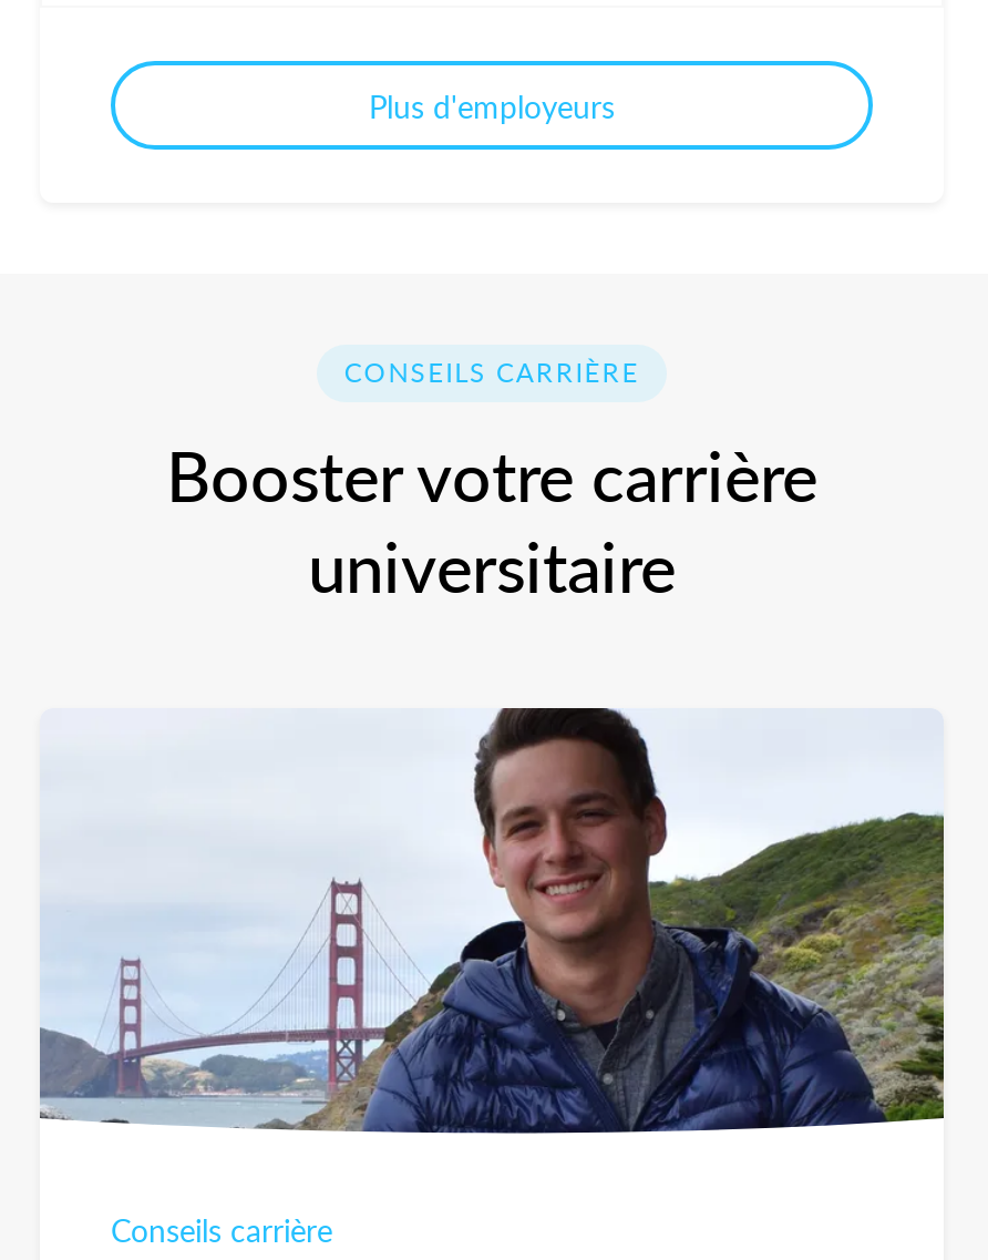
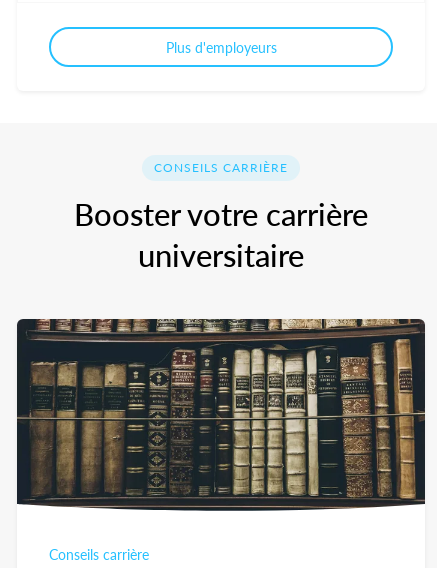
[38,706,946,1134] [image] -> [16,318,426,511] [image]

